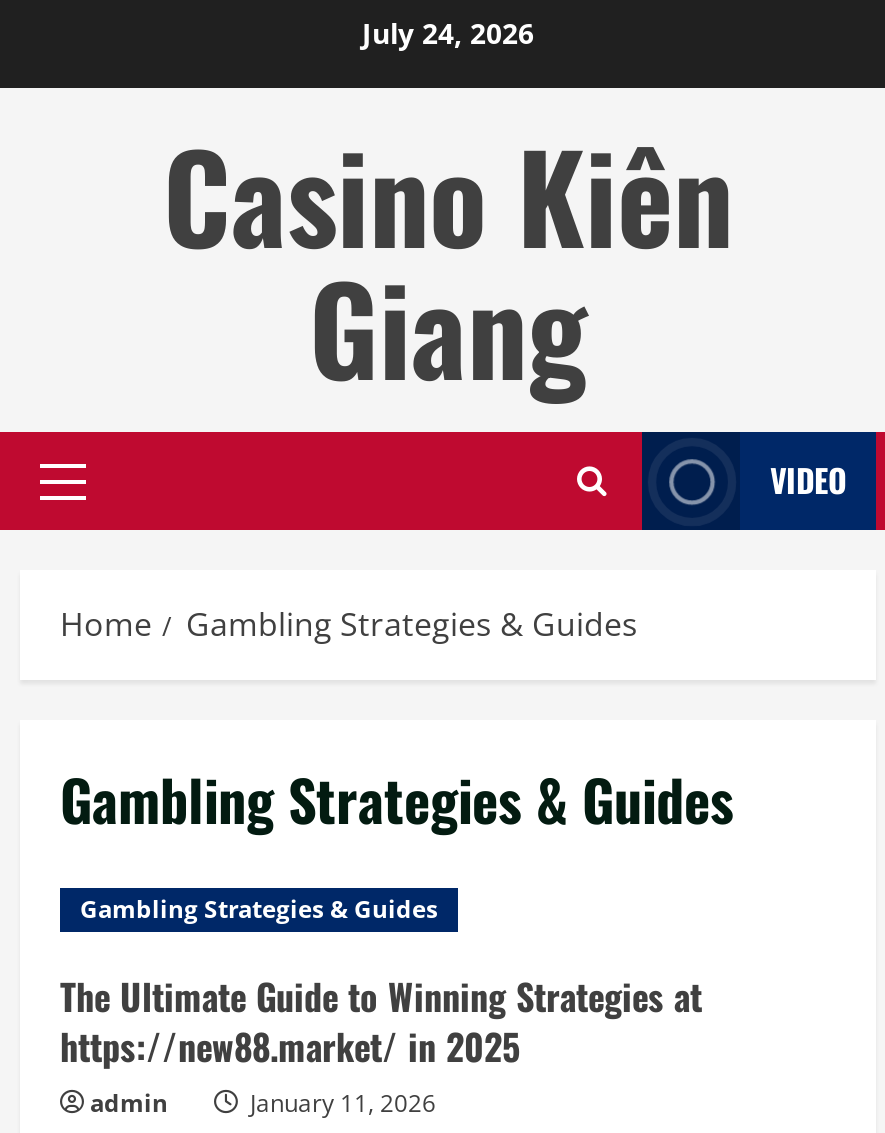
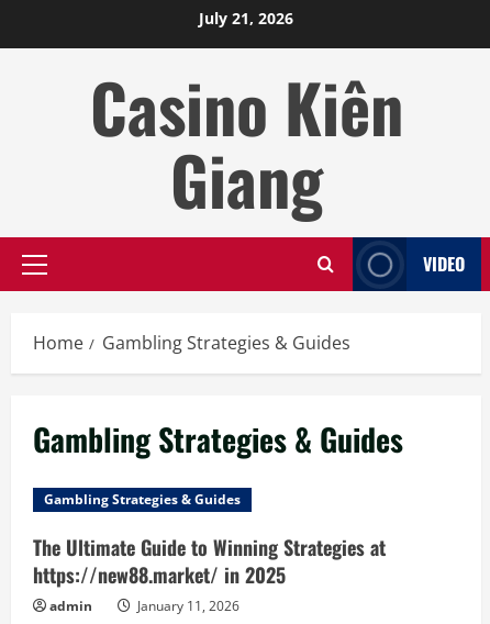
[362,14,534,52] July 24, 2026 -> [199,8,293,29] July 21, 2026

